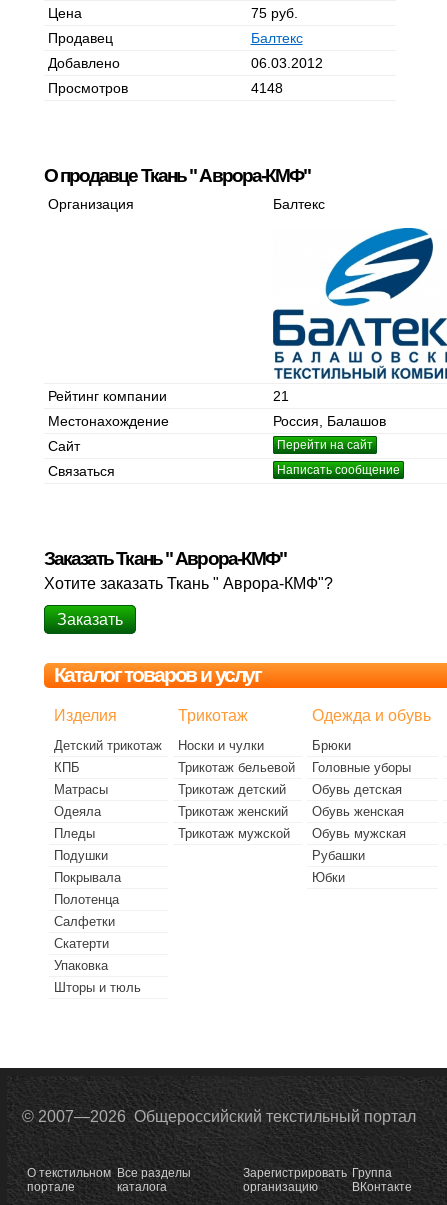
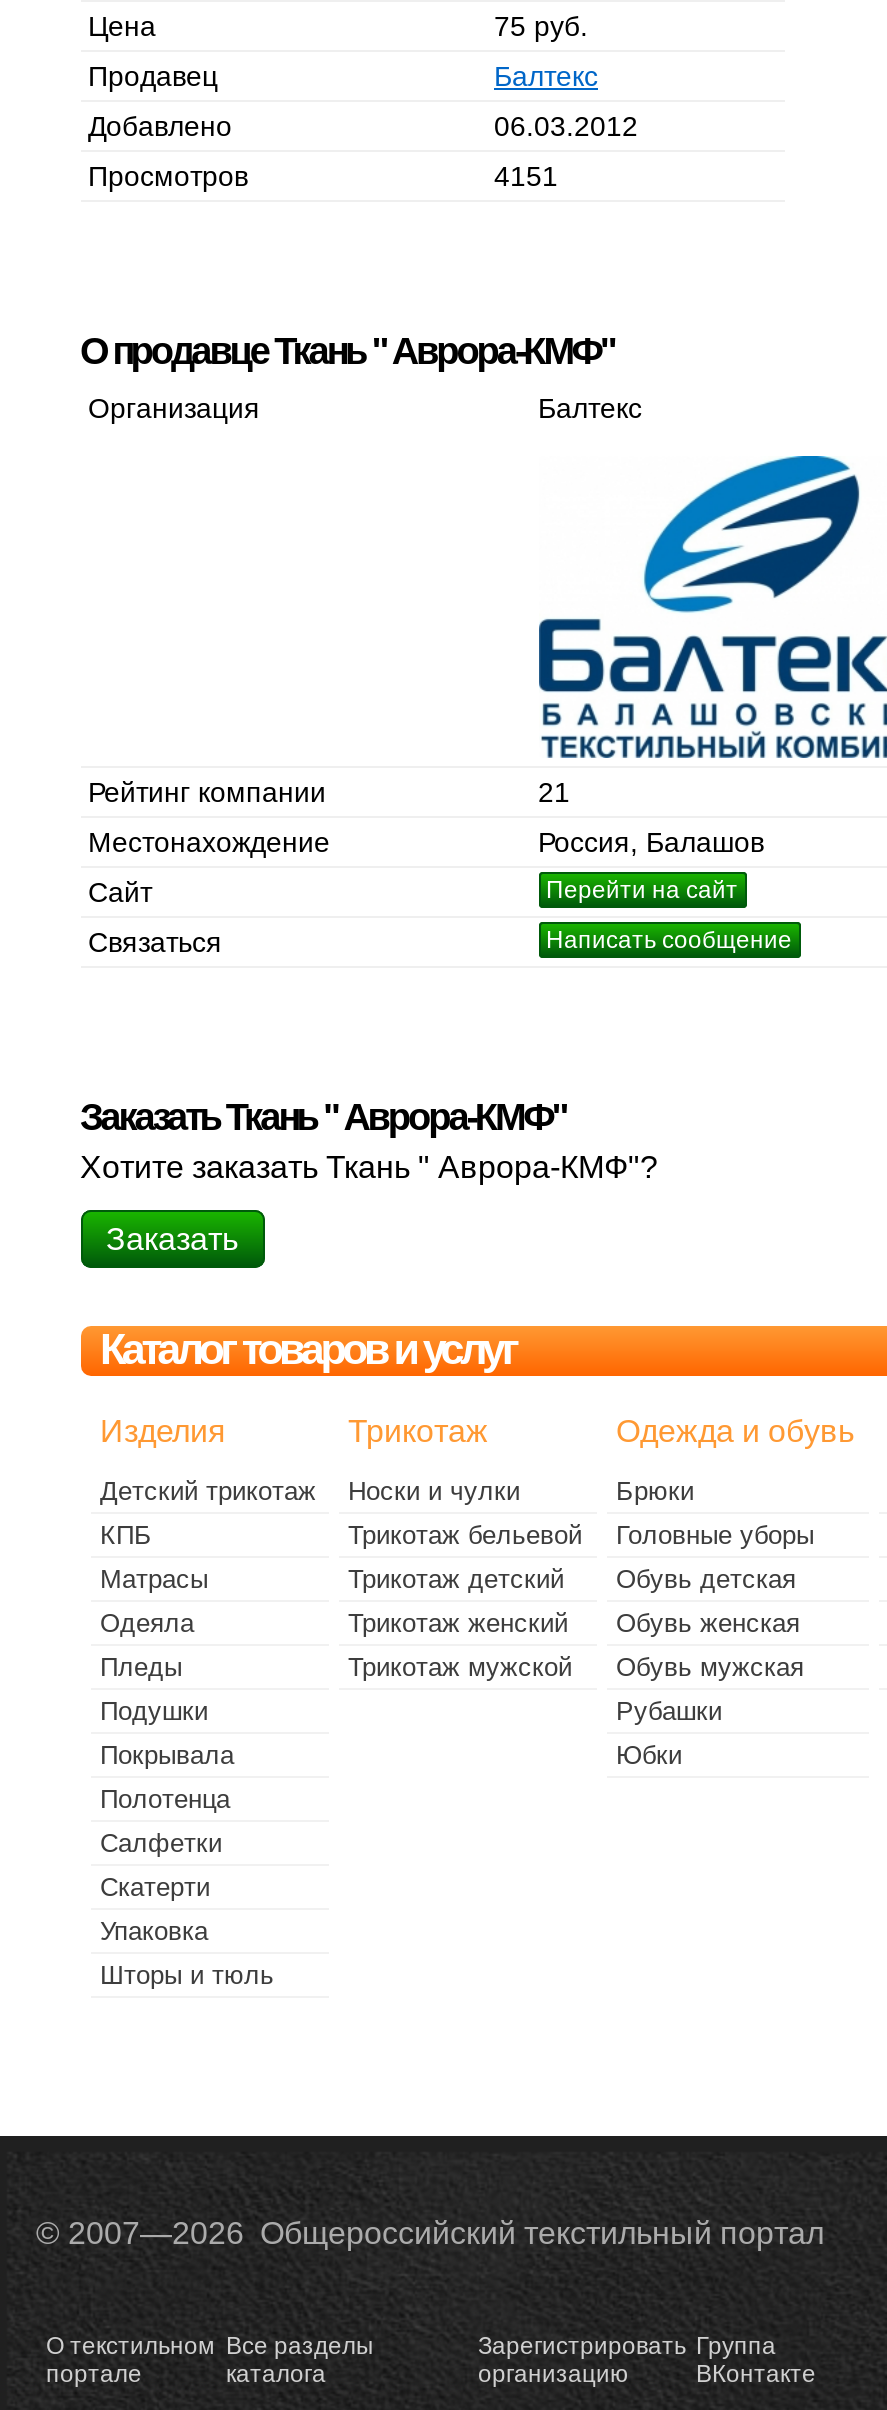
[250,80,282,96] 4148 -> [494,160,558,192] 4151

